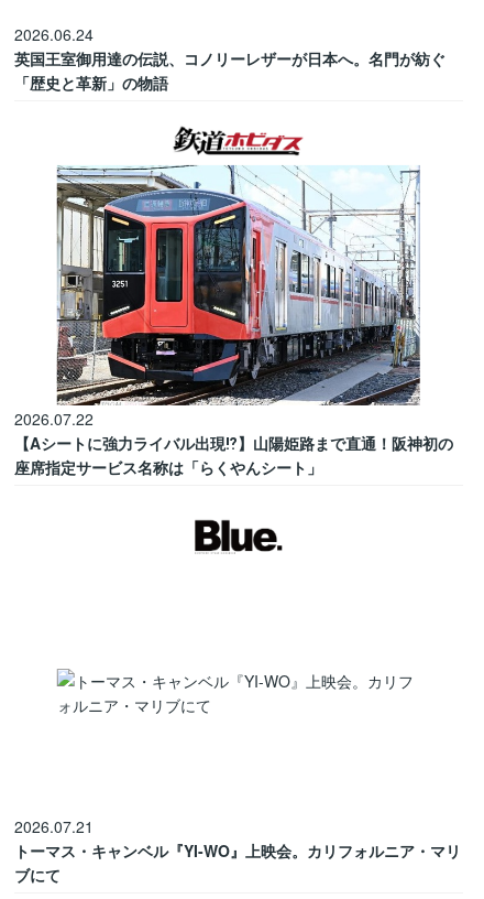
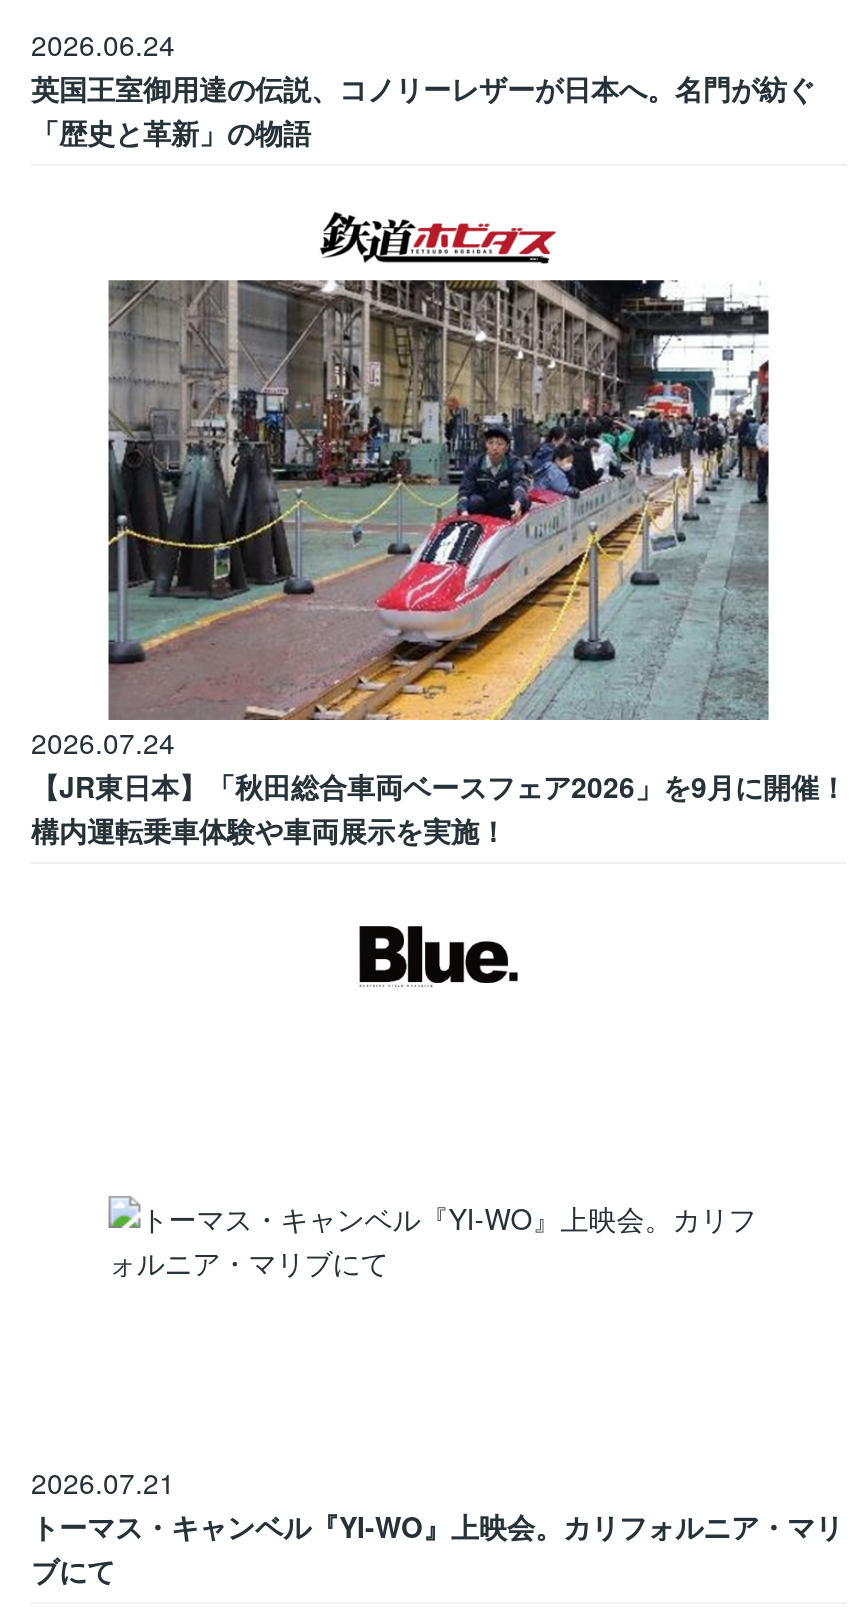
[14,164,453,478] [image] | 2026.07.22 | 【Aシートに強力ライバル出現⁉】山陽姫路まで直通！阪神初の | 座席指定サービス名称は「らくやんシート」 -> [31,278,847,851] [image] | 2026.07.24 | 【JR東日本】「秋田総合車両ベースフェア2026」を9月に開催！ | 構内運転乗車体験や車両展示を実施！

